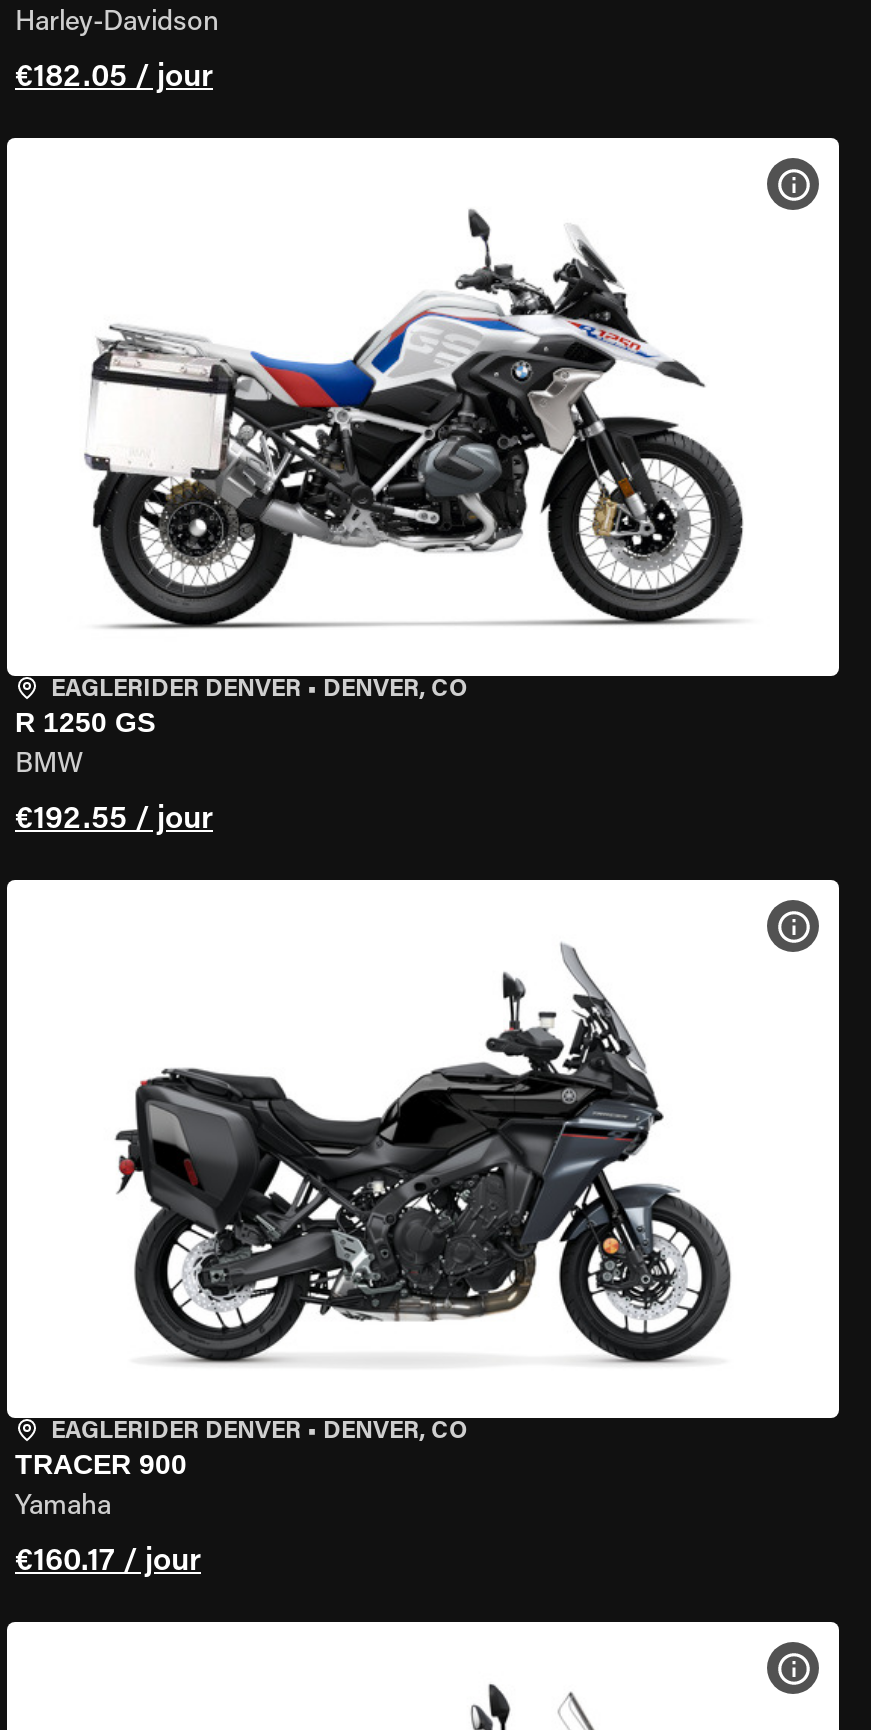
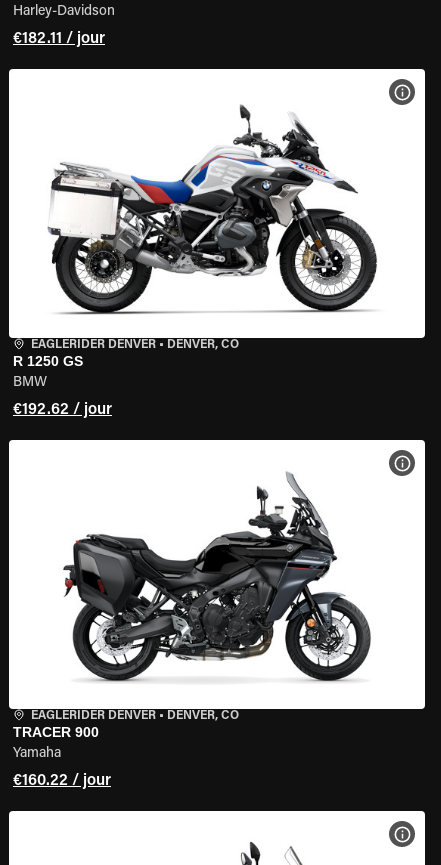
[15,62,213,94] €182.05 / jour -> [13,31,105,47] €182.11 / jour
[15,804,213,836] €192.55 / jour -> [13,402,112,418] €192.62 / jour
[15,1546,201,1578] €160.17 / jour -> [13,773,111,789] €160.22 / jour

